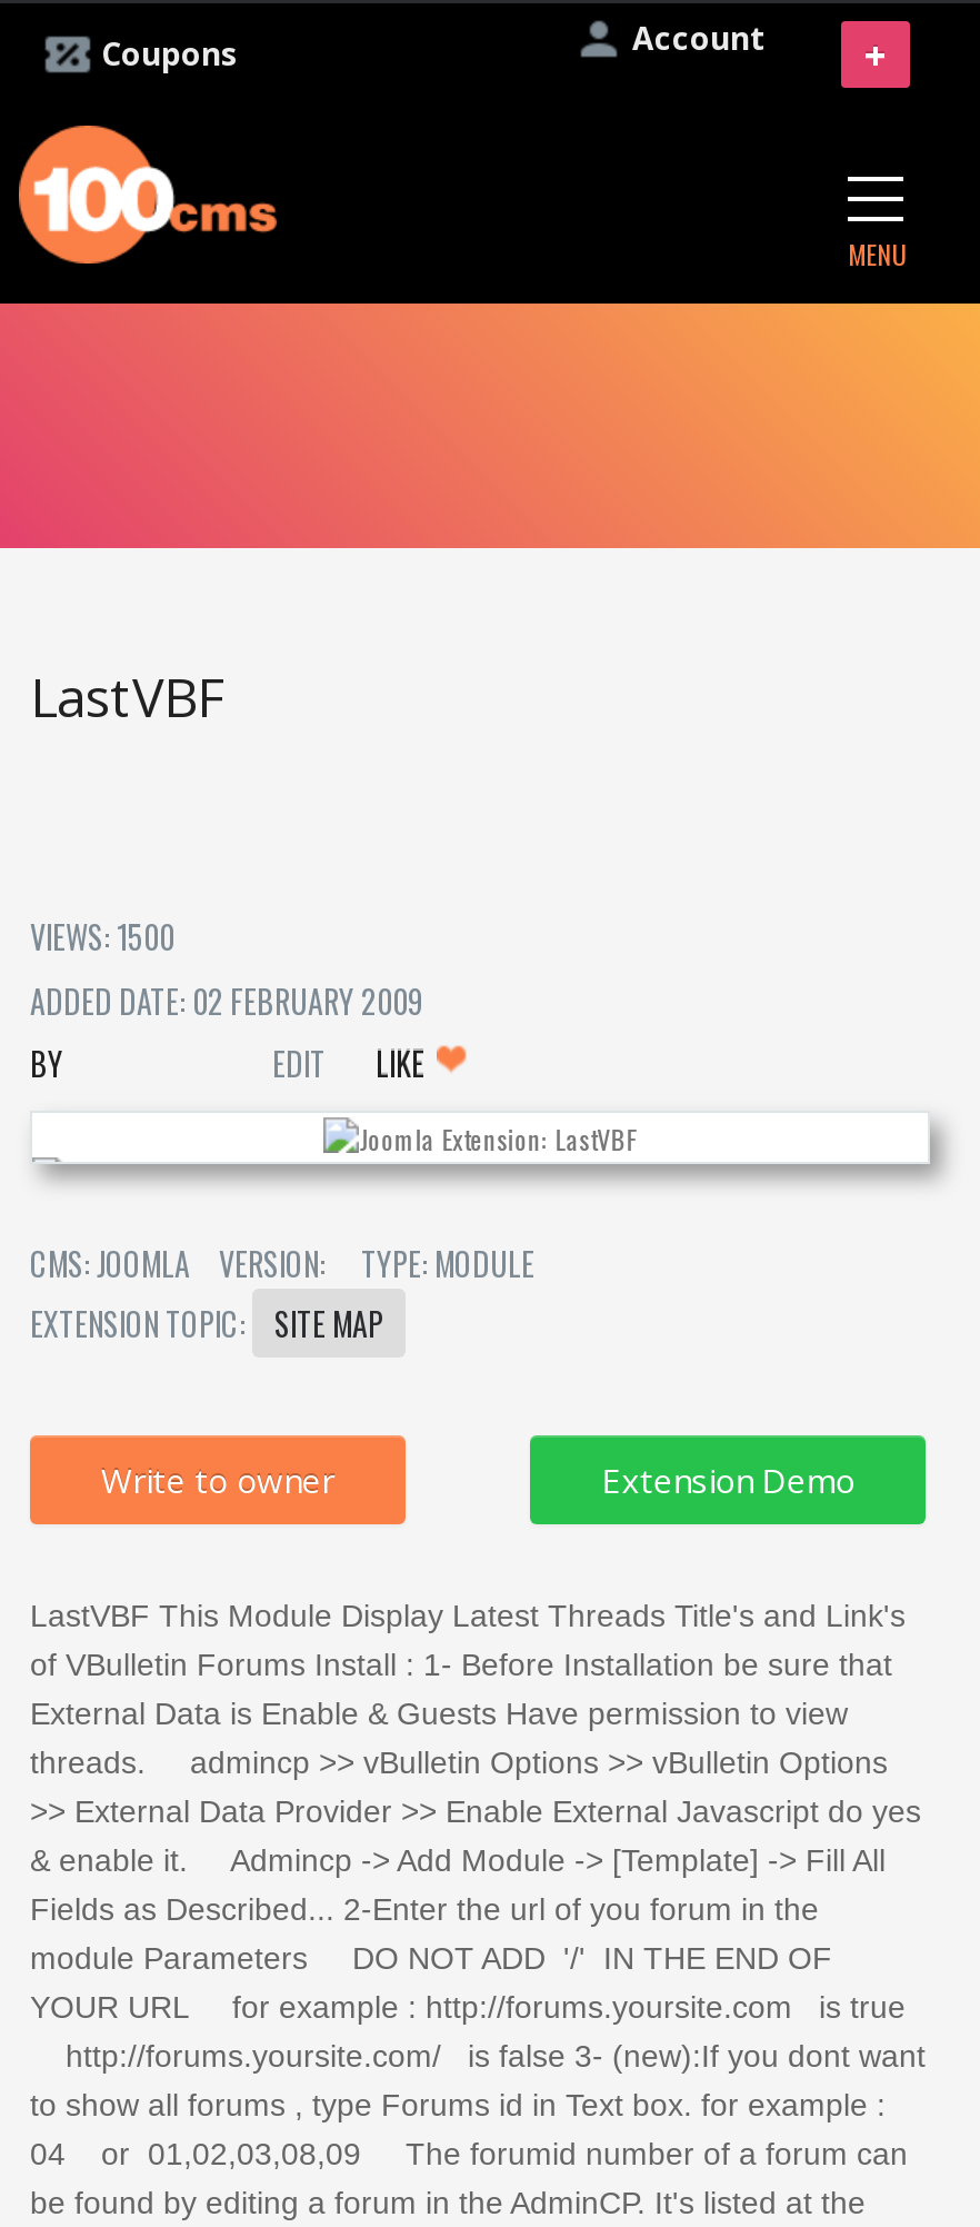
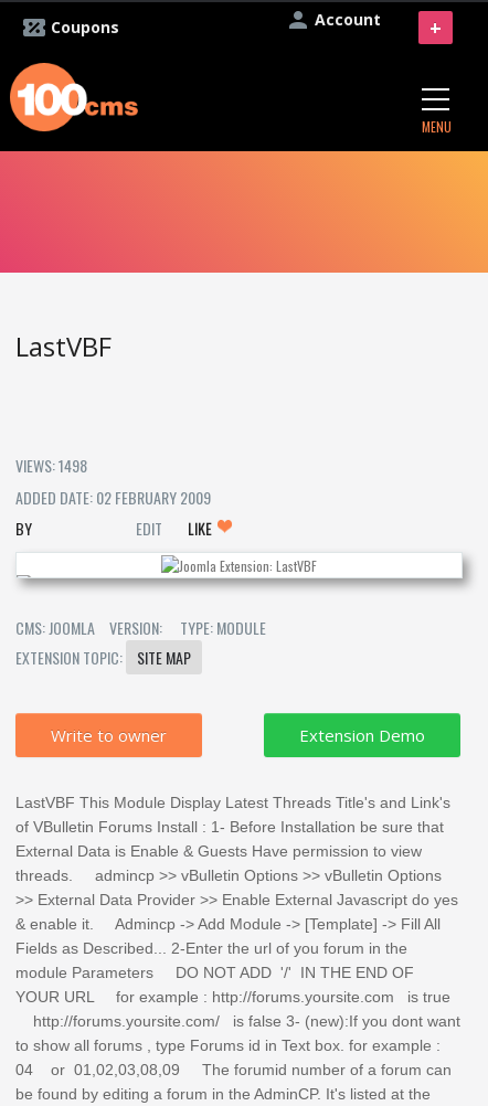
[30,913,174,960] VIEWS: 1500 -> [15,454,87,477] VIEWS: 1498

